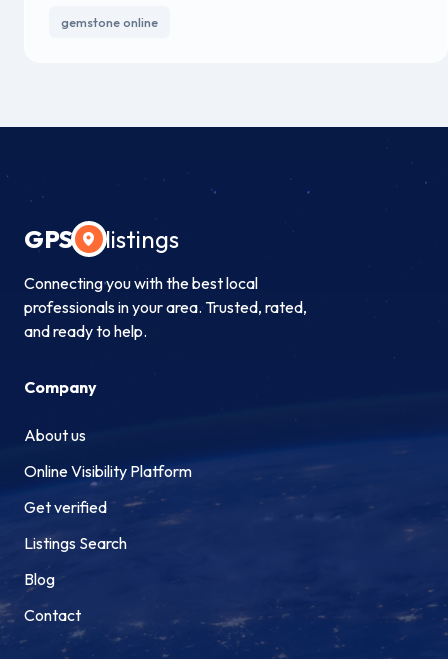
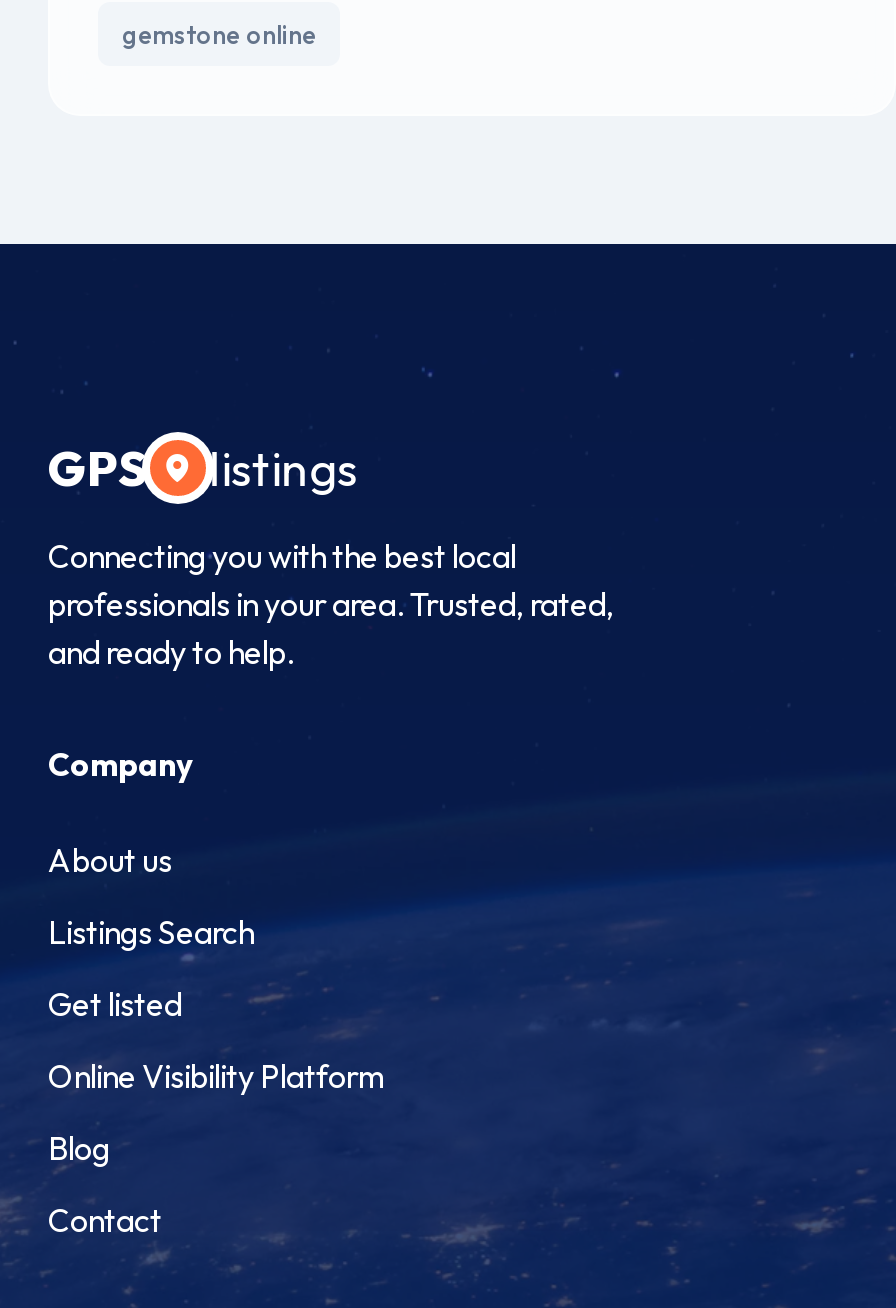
none -> [48,984,182,1024] Get listed
moved [24,461,192,481] -> [48,1056,384,1096]: Online Visibility Platform
[24,497,107,517] Get verified -> none
moved [24,533,127,553] -> [48,912,254,952]: Listings Search

